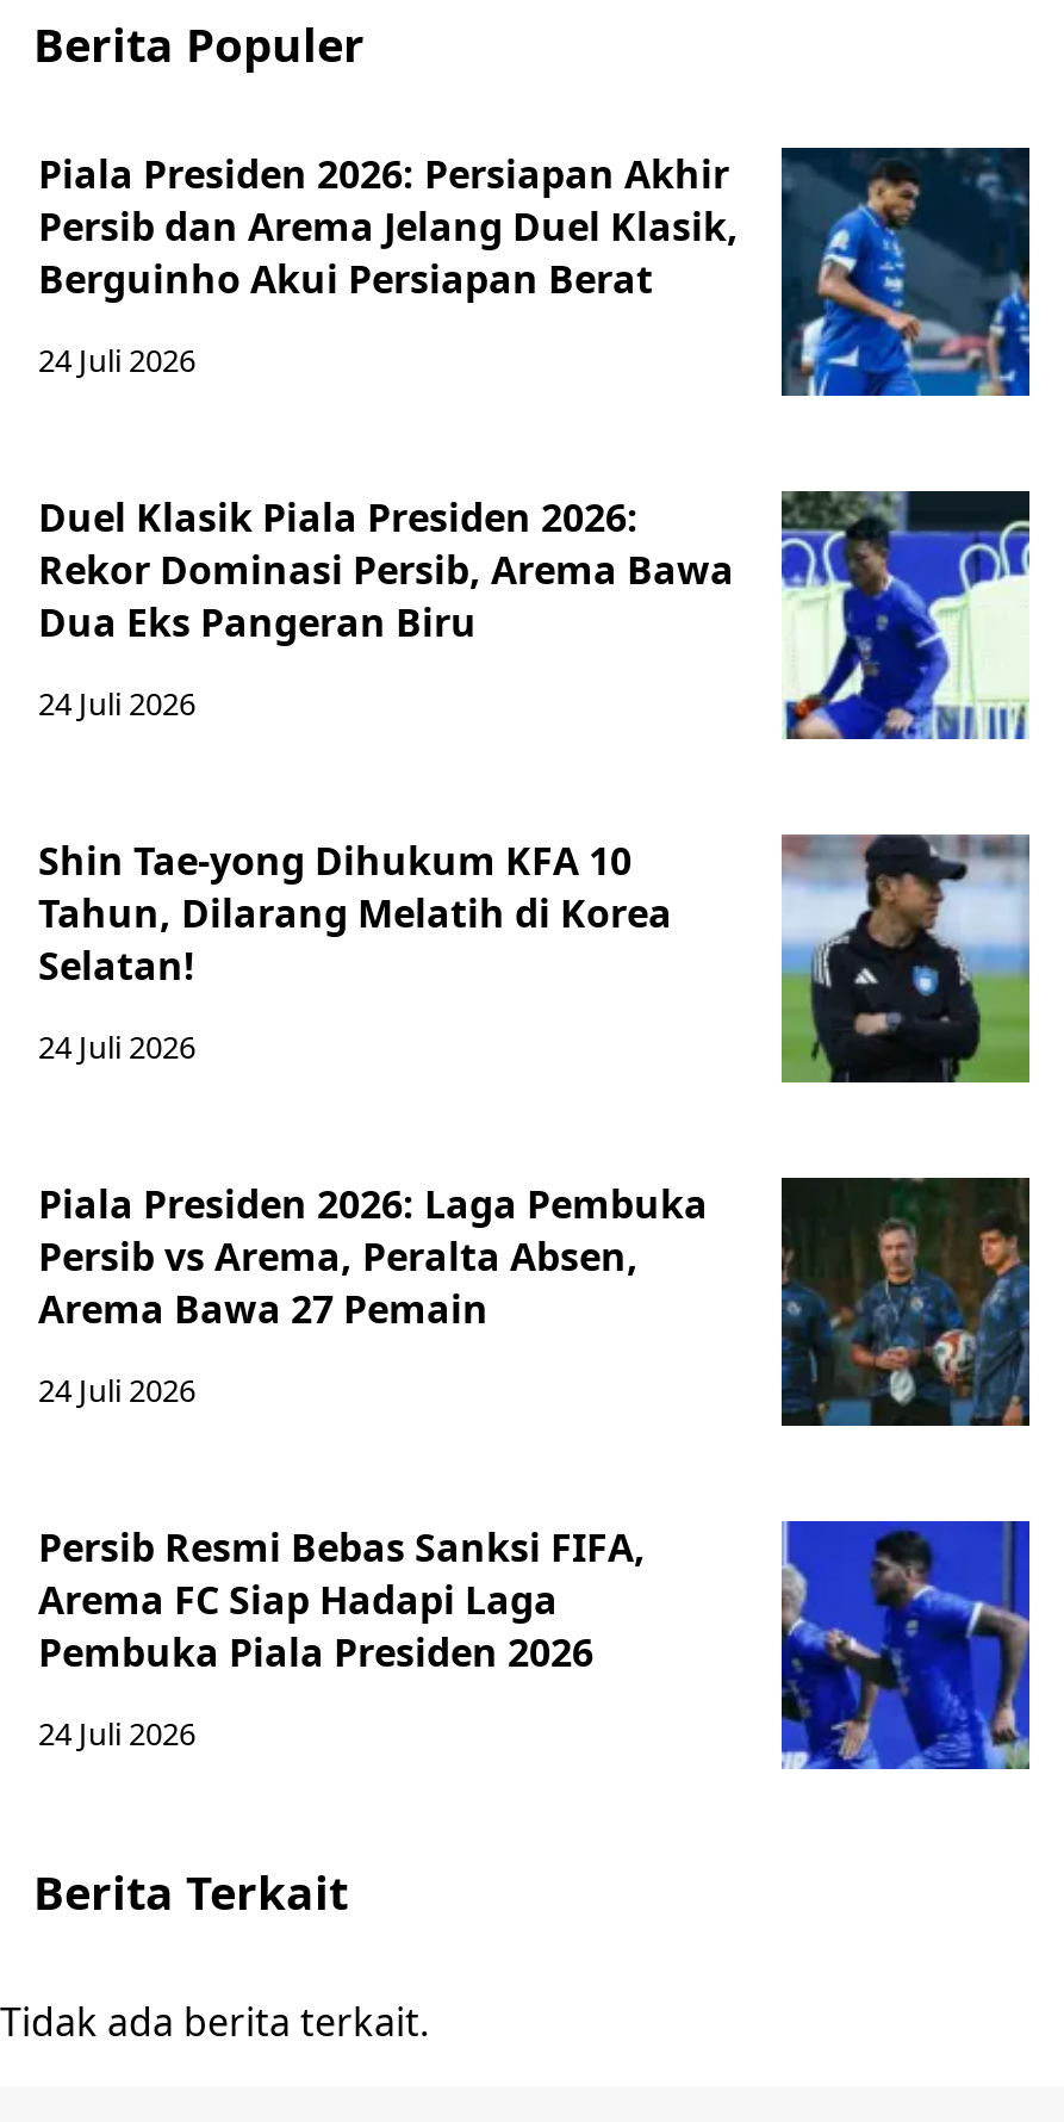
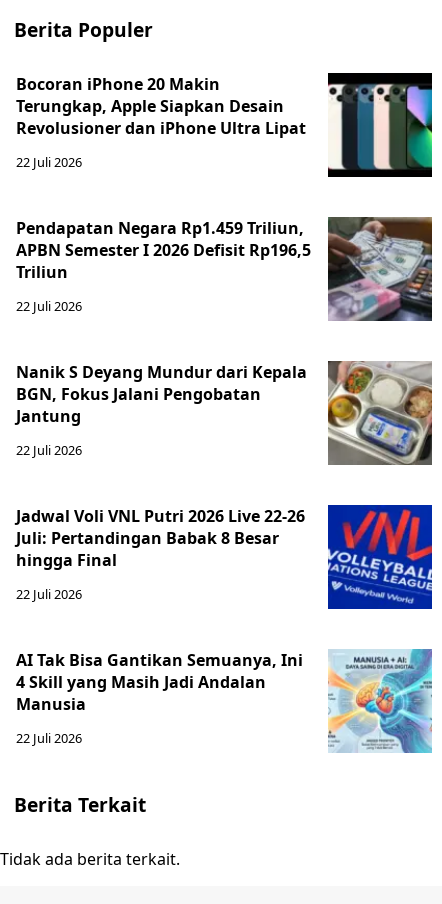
[38,145,1032,398] [image] | Piala Presiden 2026: Persiapan Akhir | Persib dan Arema Jelang Duel Klasik, | Berguinho Akui Persiapan Berat -> [16,72,433,178] [image] | Bocoran iPhone 20 Makin | Terungkap, Apple Siapkan Desain | Revolusioner dan iPhone Ultra Lipat
[38,339,195,381] 24 Juli 2026 -> [16,153,82,171] 22 Juli 2026
[38,489,1032,742] [image] | Duel Klasik Piala Presiden 2026: | Rekor Dominasi Persib, Arema Bawa | Dua Eks Pangeran Biru -> [16,216,433,322] [image] | Pendapatan Negara Rp1.459 Triliun, | APBN Semester I 2026 Defisit Rp196,5 | Triliun
[38,682,195,725] 24 Juli 2026 -> [16,297,82,315] 22 Juli 2026
[38,834,672,992] Shin Tae-yong Dihukum KFA 10 | Tahun, Dilarang Melatih di Korea | Selatan! -> [16,361,307,427] Nanik S Deyang Mundur dari Kepala | BGN, Fokus Jalani Pengobatan | Jantung
[779,834,1032,1085] [image] -> [327,361,433,466] [image]
[38,1025,195,1068] 24 Juli 2026 -> [16,441,82,459] 22 Juli 2026
[38,1175,1032,1428] [image] | Piala Presiden 2026: Laga Pembuka | Persib vs Arema, Peralta Absen, | Arema Bawa 27 Pemain -> [16,504,433,610] [image] | Jadwal Voli VNL Putri 2026 Live 22-26 | Juli: Pertandingan Babak 8 Besar | hingga Final
[38,1369,195,1411] 24 Juli 2026 -> [16,585,82,603] 22 Juli 2026
[38,1521,646,1679] Persib Resmi Bebas Sanksi FIFA, | Arema FC Siap Hadapi Laga | Pembuka Piala Presiden 2026 -> [16,649,303,715] AI Tak Bisa Gantikan Semuanya, Ini | 4 Skill yang Masih Jadi Andalan | Manusia
[779,1519,1032,1772] [image] -> [328,648,433,754] [image]
[38,1712,195,1755] 24 Juli 2026 -> [16,729,82,747] 22 Juli 2026

